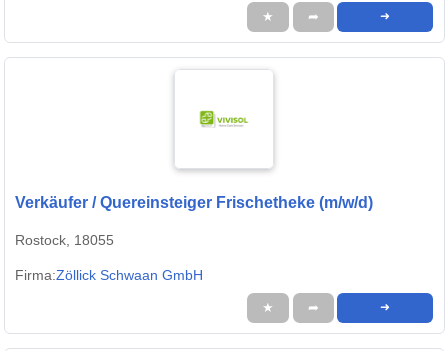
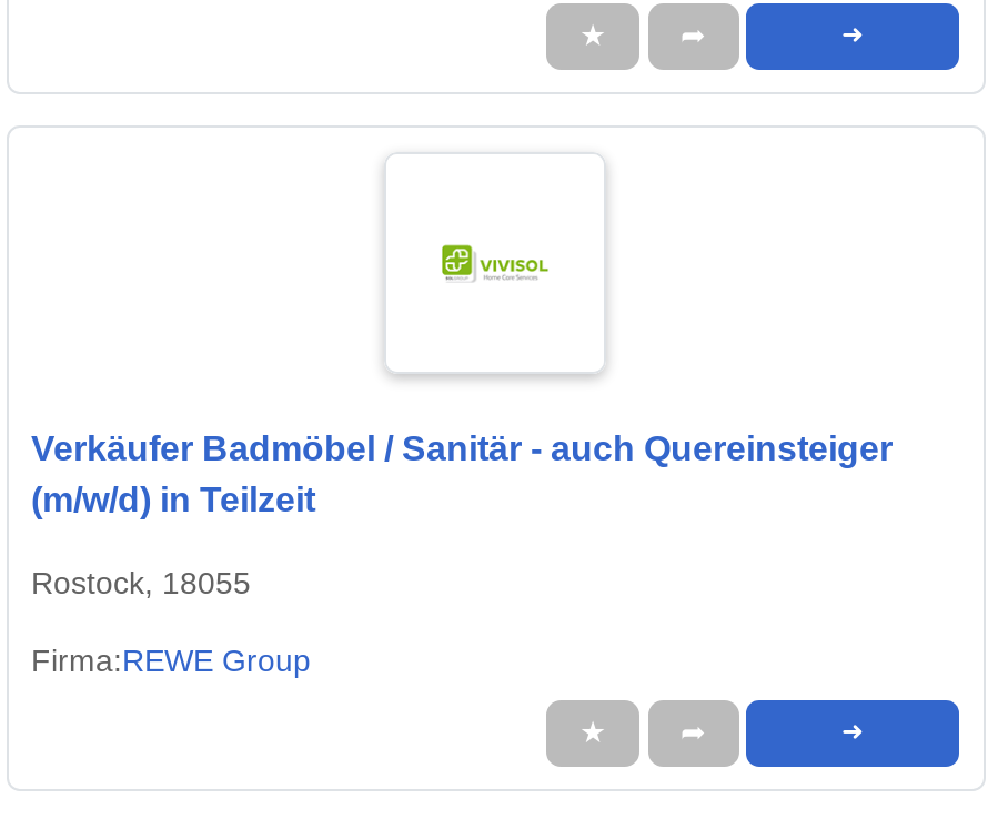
[15,194,373,211] Verkäufer / Quereinsteiger Frischetheke (m/w/d) -> [31,430,893,519] Verkäufer Badmöbel / Sanitär - auch Quereinsteiger | (m/w/d) in Teilzeit
[15,267,203,283] Firma:Zöllick Schwaan GmbH -> [31,643,311,678] Firma:REWE Group

